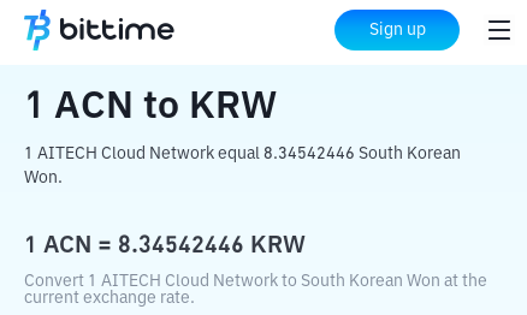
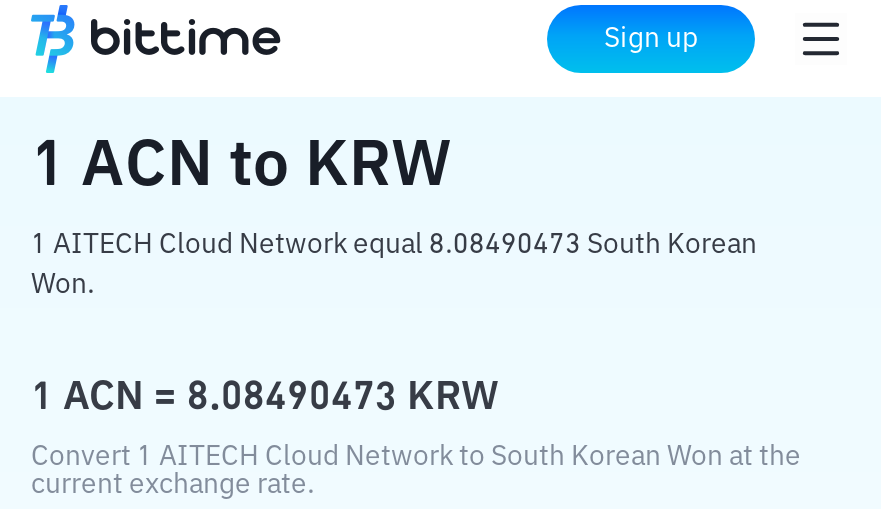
[24,145,461,162] 1 AITECH Cloud Network equal 8.34542446 South Korean -> [31,231,757,259] 1 AITECH Cloud Network equal 8.08490473 South Korean
[24,233,306,257] 1 ACN = 8.34542446 KRW -> [31,377,499,417] 1 ACN = 8.08490473 KRW

